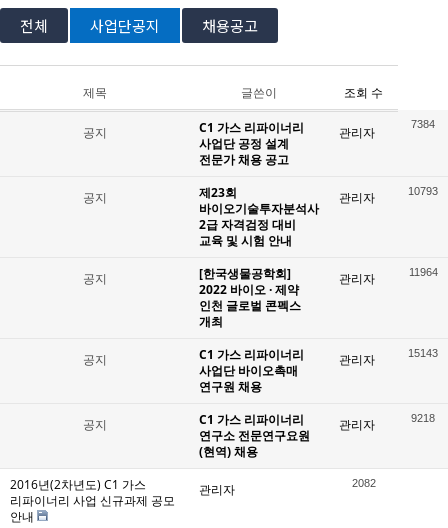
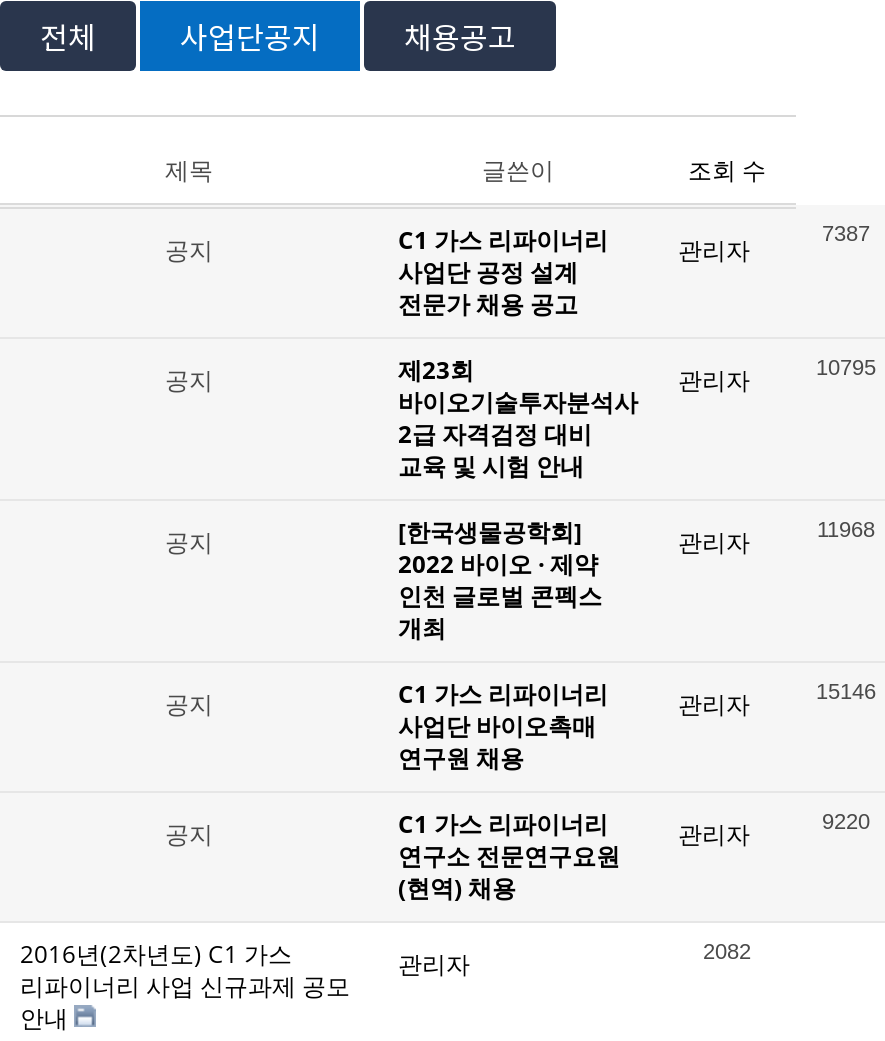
[411,118,435,130] 7384 -> [822,222,870,246] 7387
[408,185,438,197] 10793 -> [816,356,876,380] 10795
[408,266,437,278] 11964 -> [817,518,875,542] 11968
[408,347,438,359] 15143 -> [816,680,876,704] 15146
[411,412,435,424] 9218 -> [822,810,870,834] 9220

